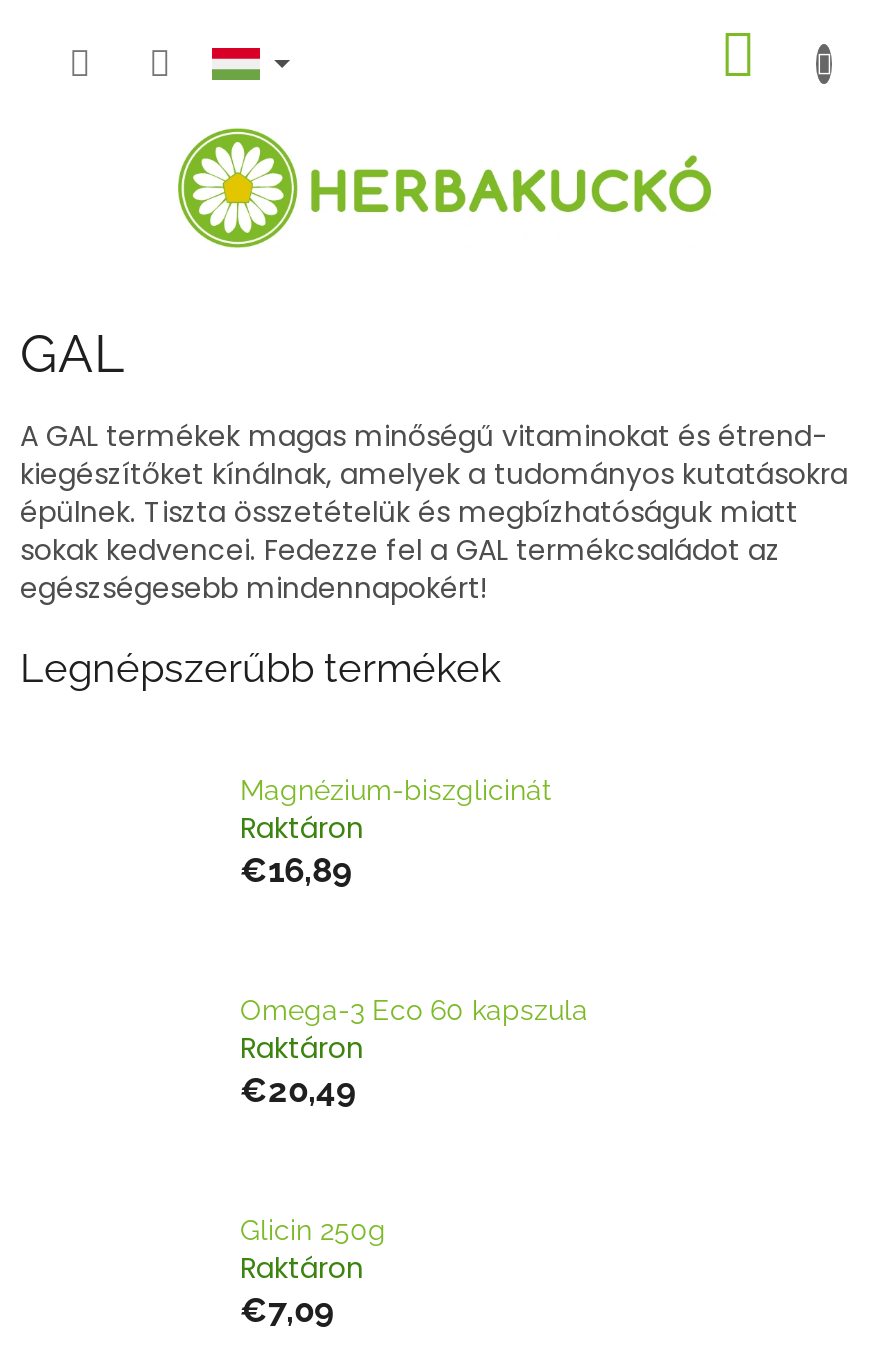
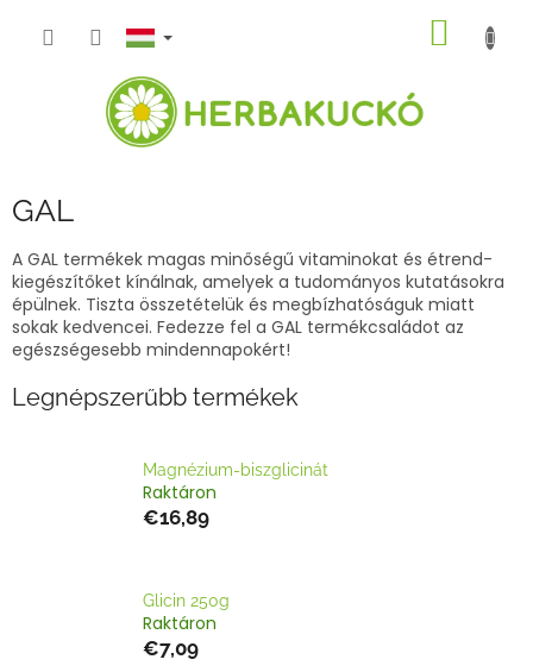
[240,994,588,1110] Omega-3 Eco 60 kapszula | Raktáron | €20,49 -> none

